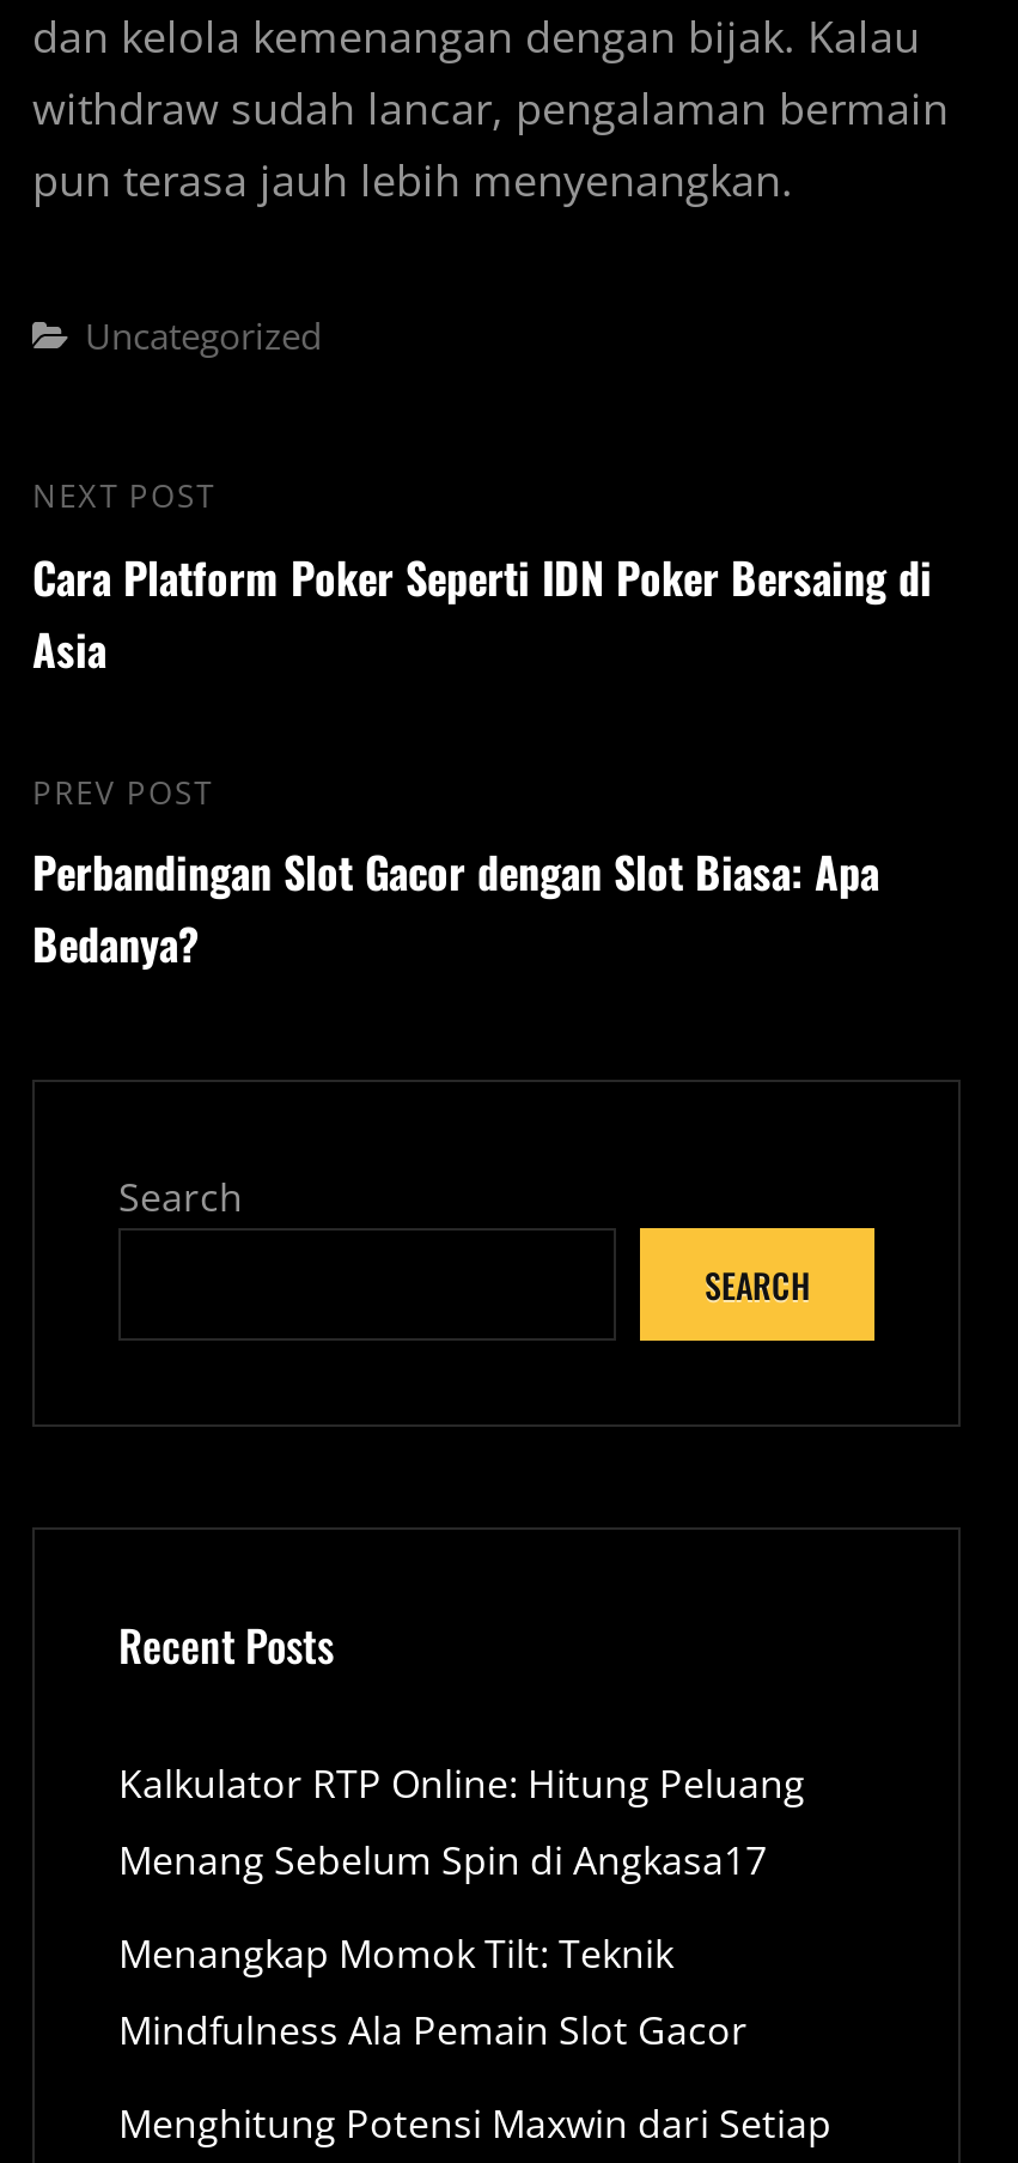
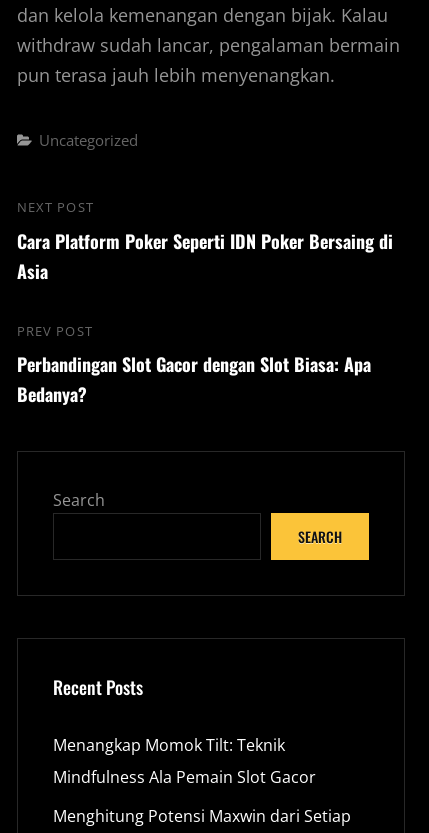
[118,1758,805,1887] Kalkulator RTP Online: Hitung Peluang | Menang Sebelum Spin di Angkasa17 -> none

